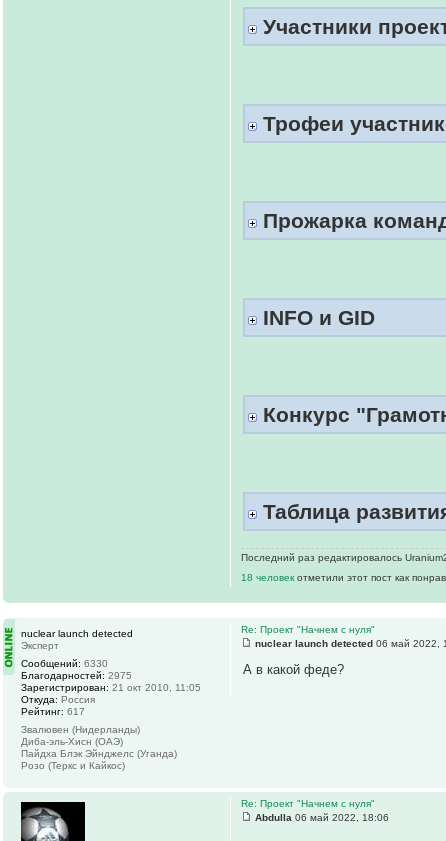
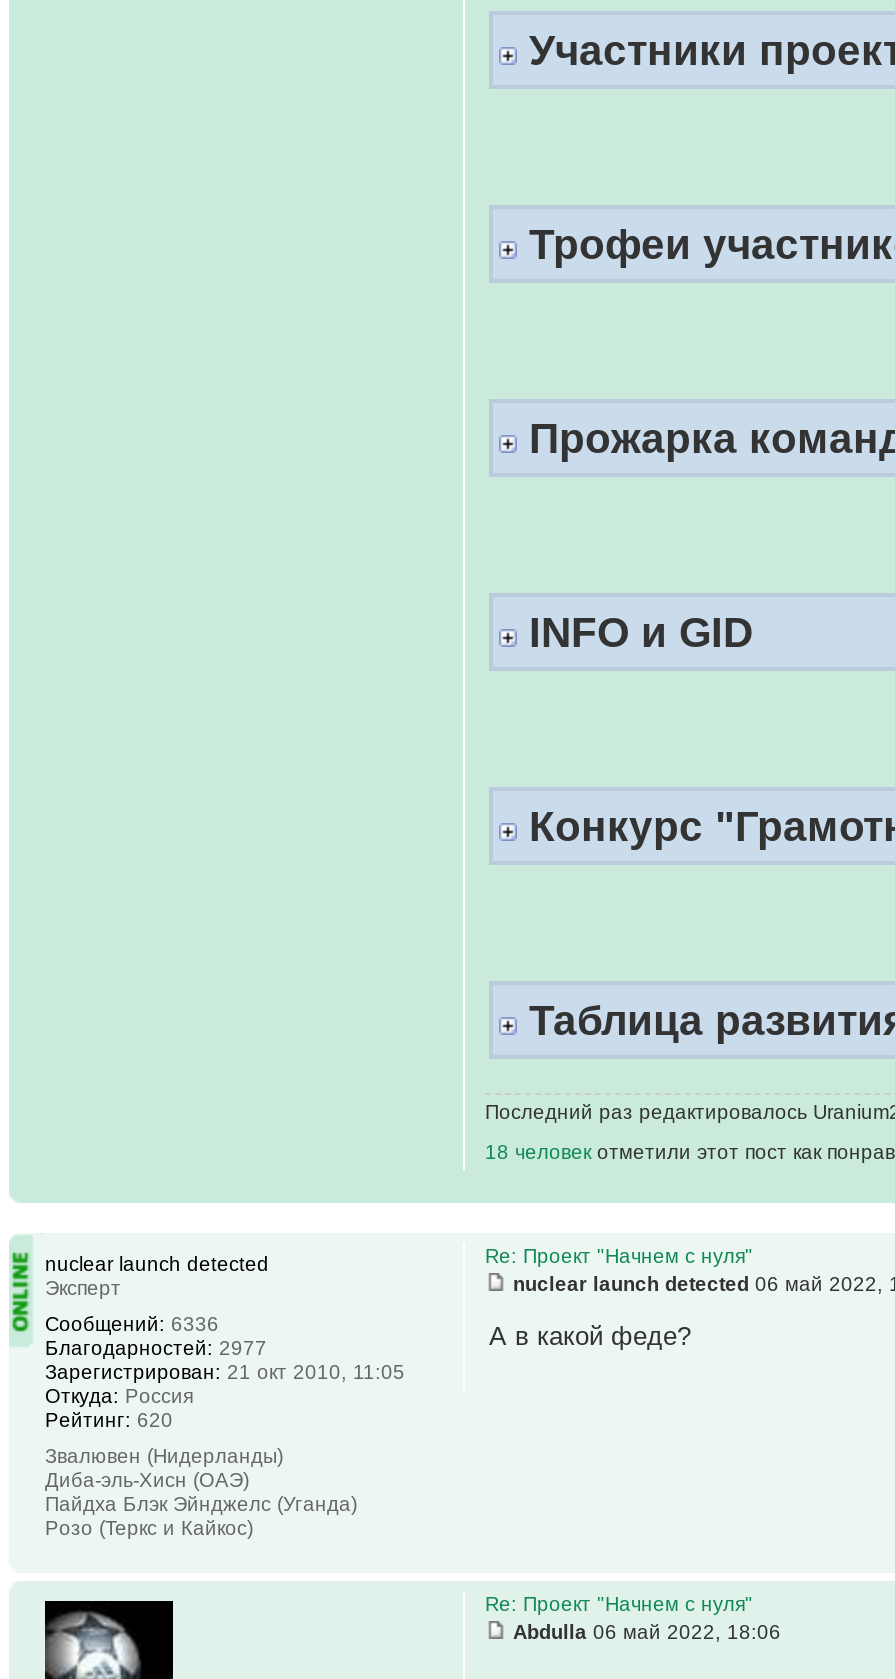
[21,658,108,669] Сообщений: 6330 -> [45,1313,219,1335] Сообщений: 6336
[21,670,132,681] Благодарностей: 2975 -> [45,1337,267,1359] Благодарностей: 2977
[21,706,85,717] Рейтинг: 617 -> [45,1409,173,1431] Рейтинг: 620

